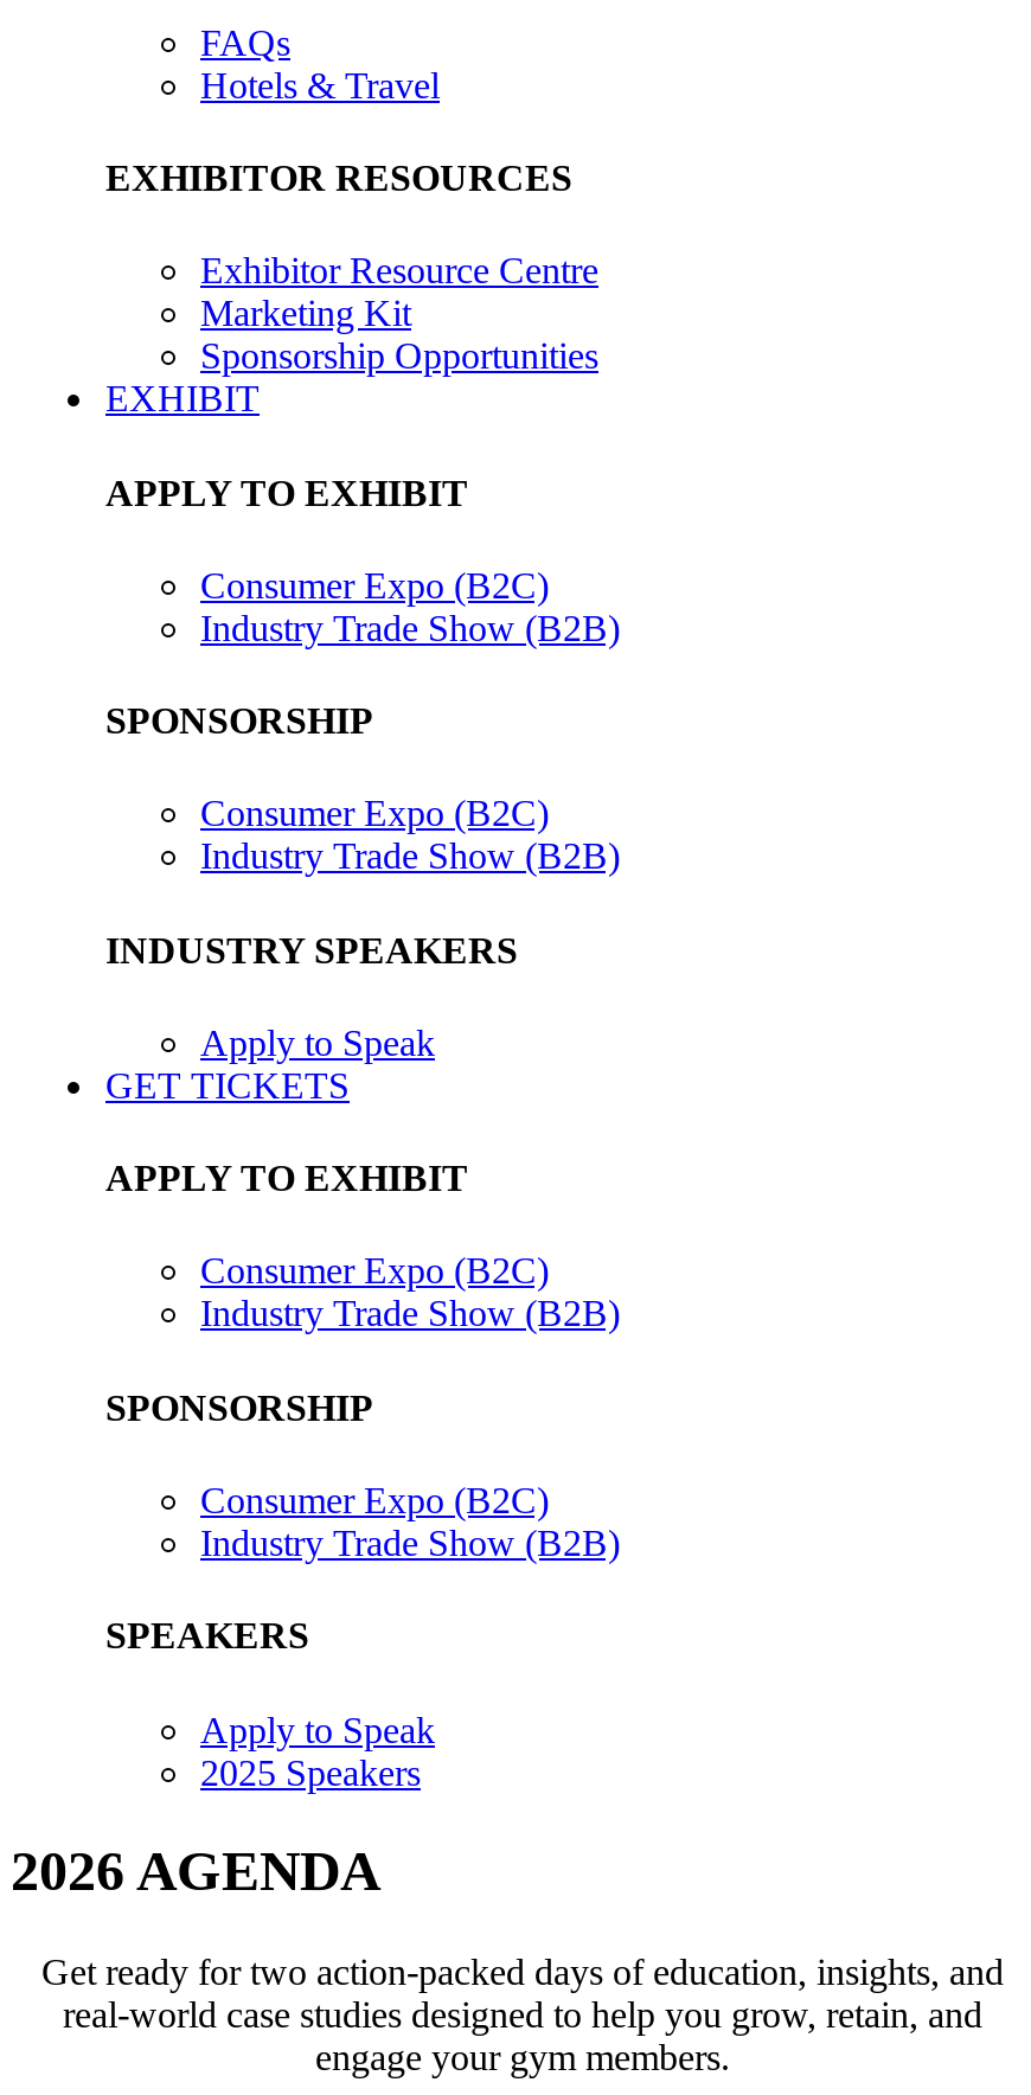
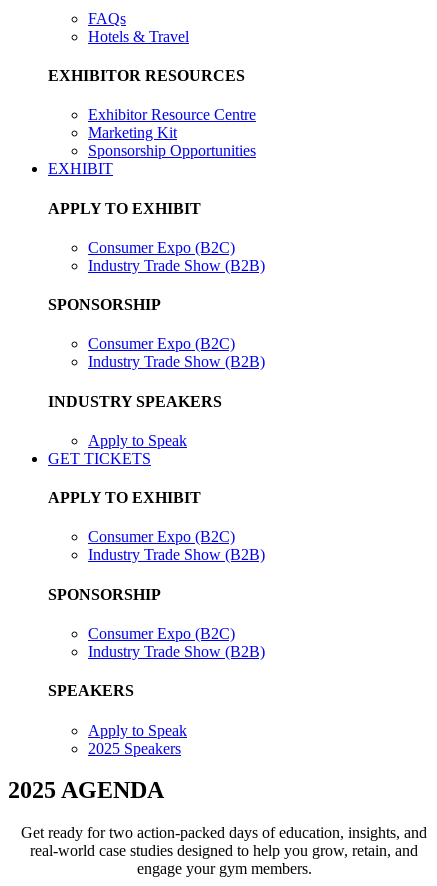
[11,1841,380,1903] 2026 AGENDA -> [8,777,164,803] 2025 AGENDA

